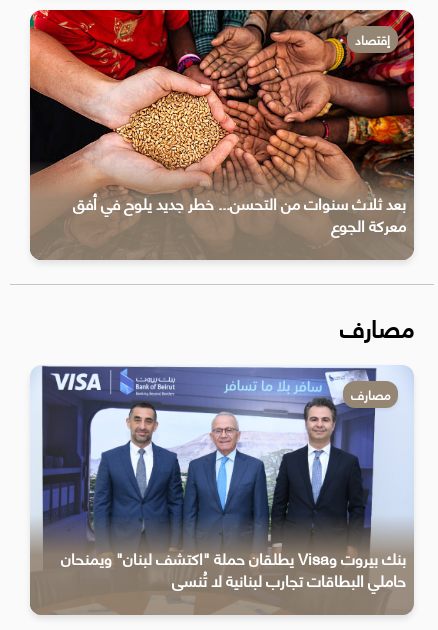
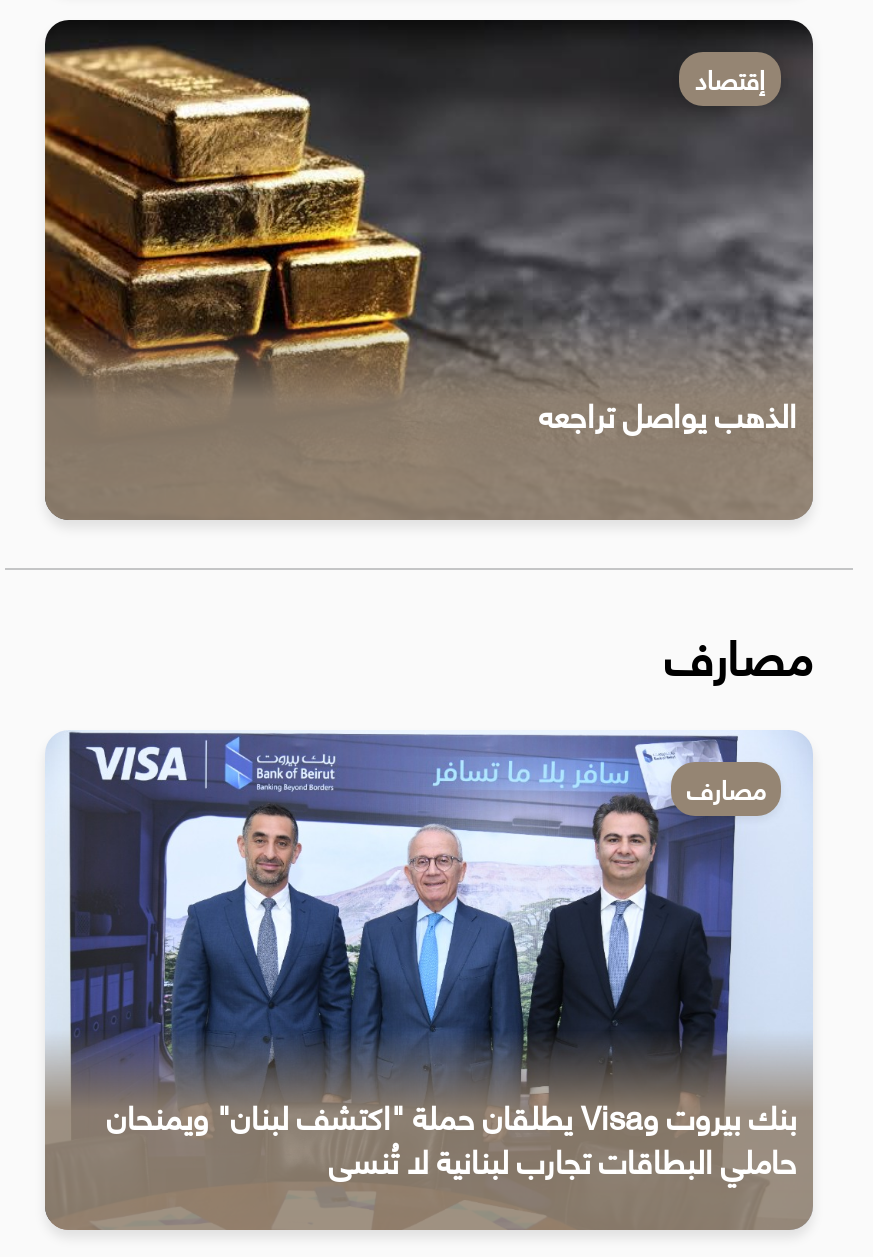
[29,9,415,239] [image] | بعد ثلاث سنوات من التحسن... خطر جديد يلوح في أفق | معركة الجوع -> [43,18,815,442] [image] | الذهب يواصل تراجعه

